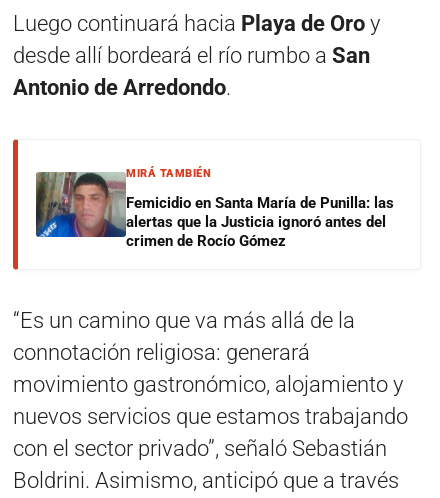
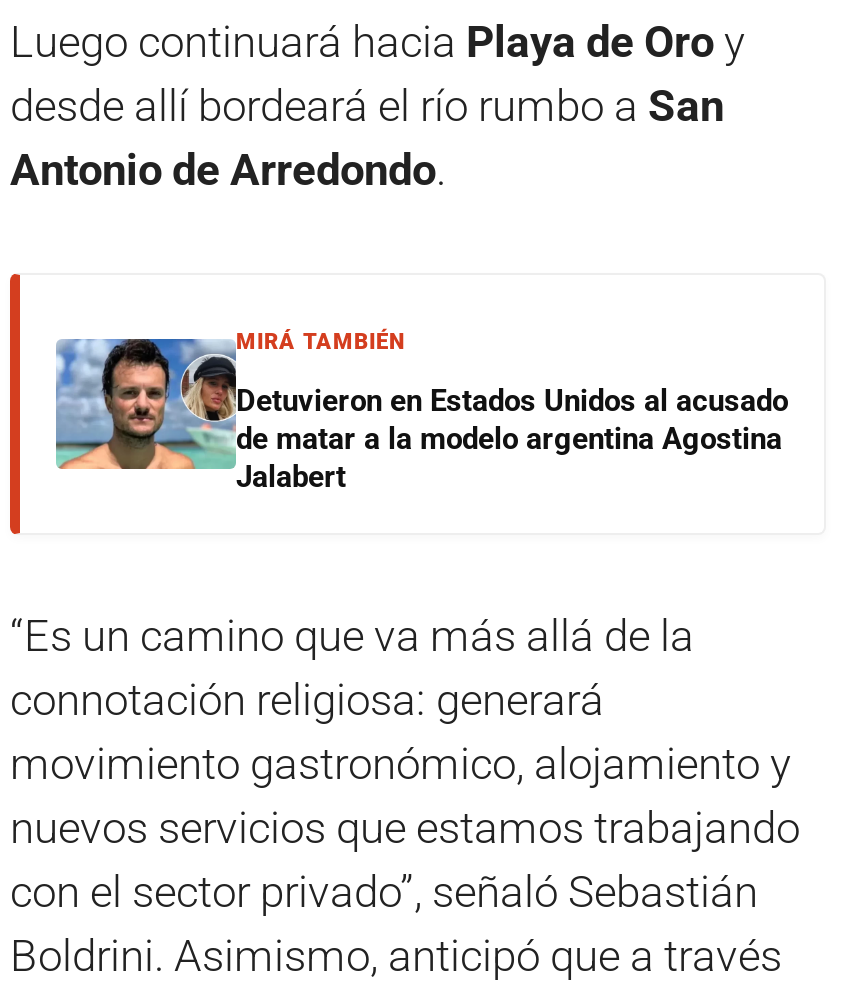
[35,171,394,250] [image] | Femicidio en Santa María de Punilla: las | alertas que la Justicia ignoró antes del | crimen de Rocío Gómez -> [54,337,788,494] [image] | Detuvieron en Estados Unidos al acusado | de matar a la modelo argentina Agostina | Jalabert

